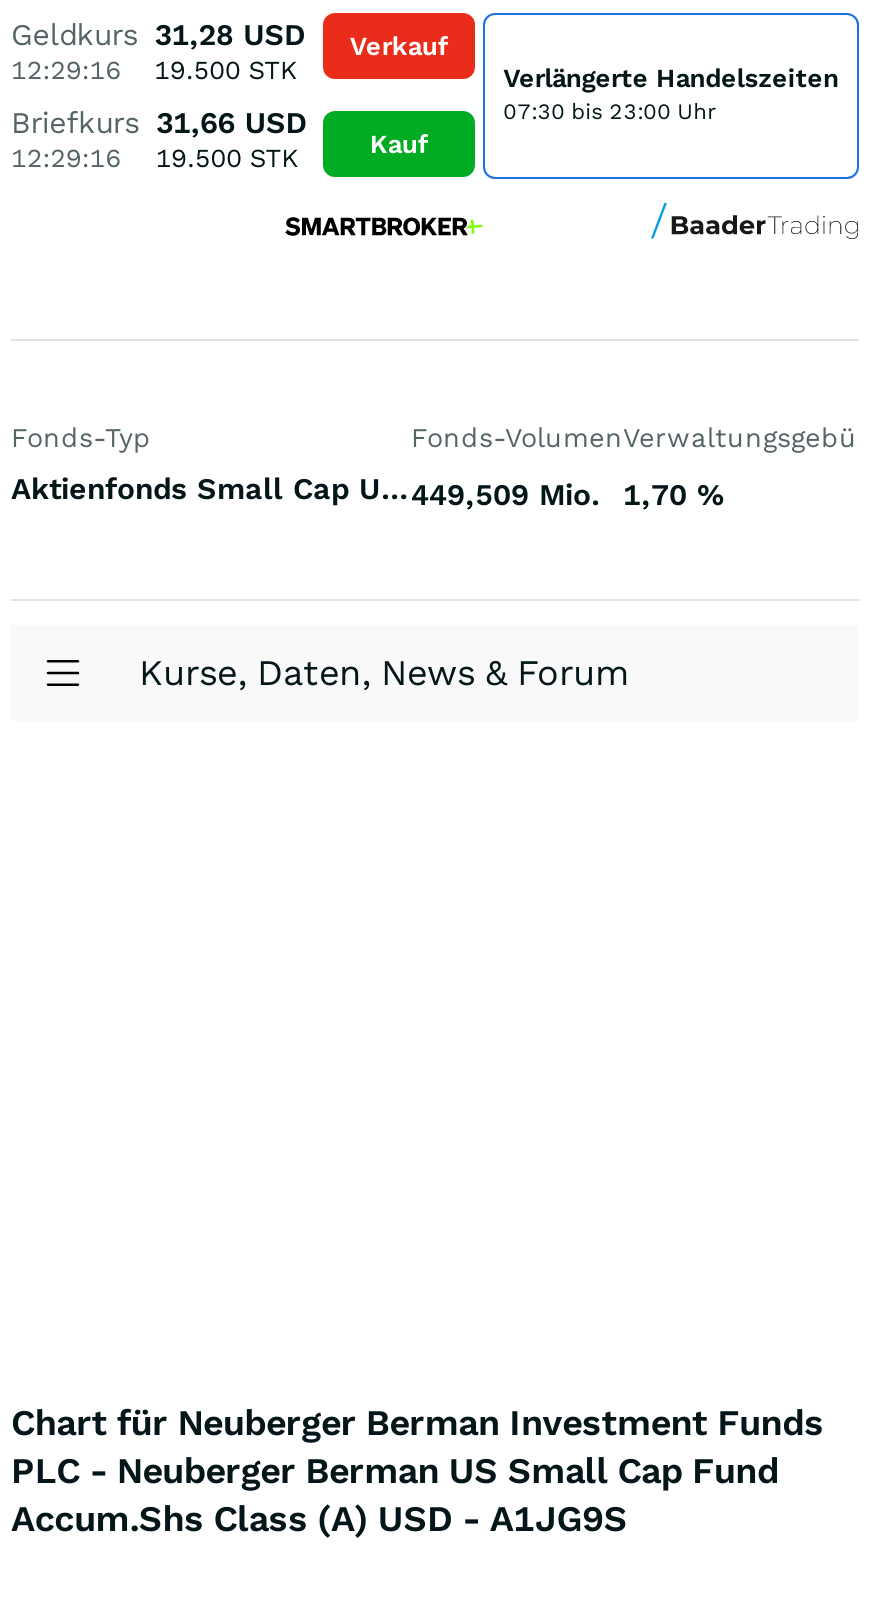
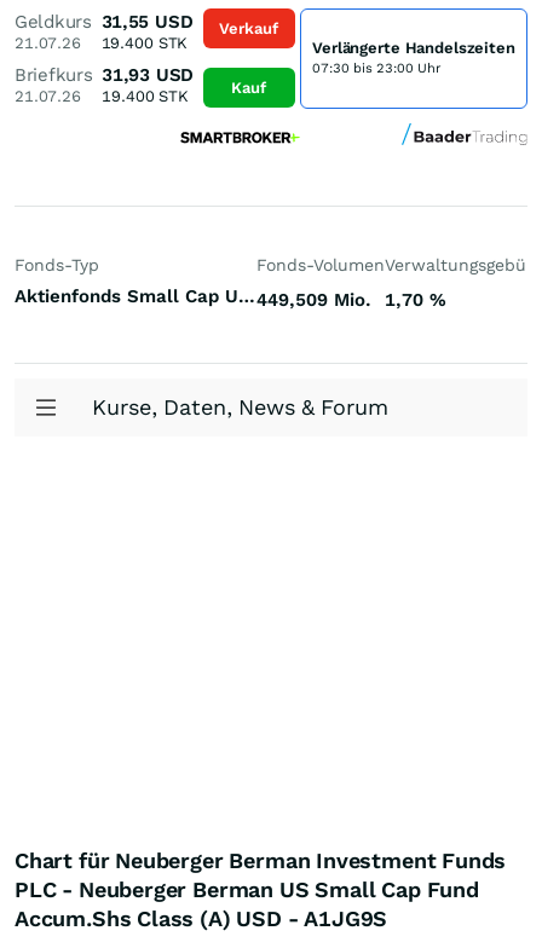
[11,17,448,60] Geldkurs 31,28 USD Verkauf -> [15,11,279,37] Geldkurs 31,55 USD Verkauf
[11,55,121,85] 12:29:16 -> [15,34,81,52] 21.07.26
[154,55,298,85] 19.500 STK -> [101,34,188,52] 19.400 STK
[11,105,307,141] Briefkurs 31,66 USD -> [15,64,193,86] Briefkurs 31,93 USD
[11,143,121,173] 12:29:16 -> [15,87,81,105] 21.07.26
[156,143,299,173] 19.500 STK -> [102,87,189,105] 19.400 STK

